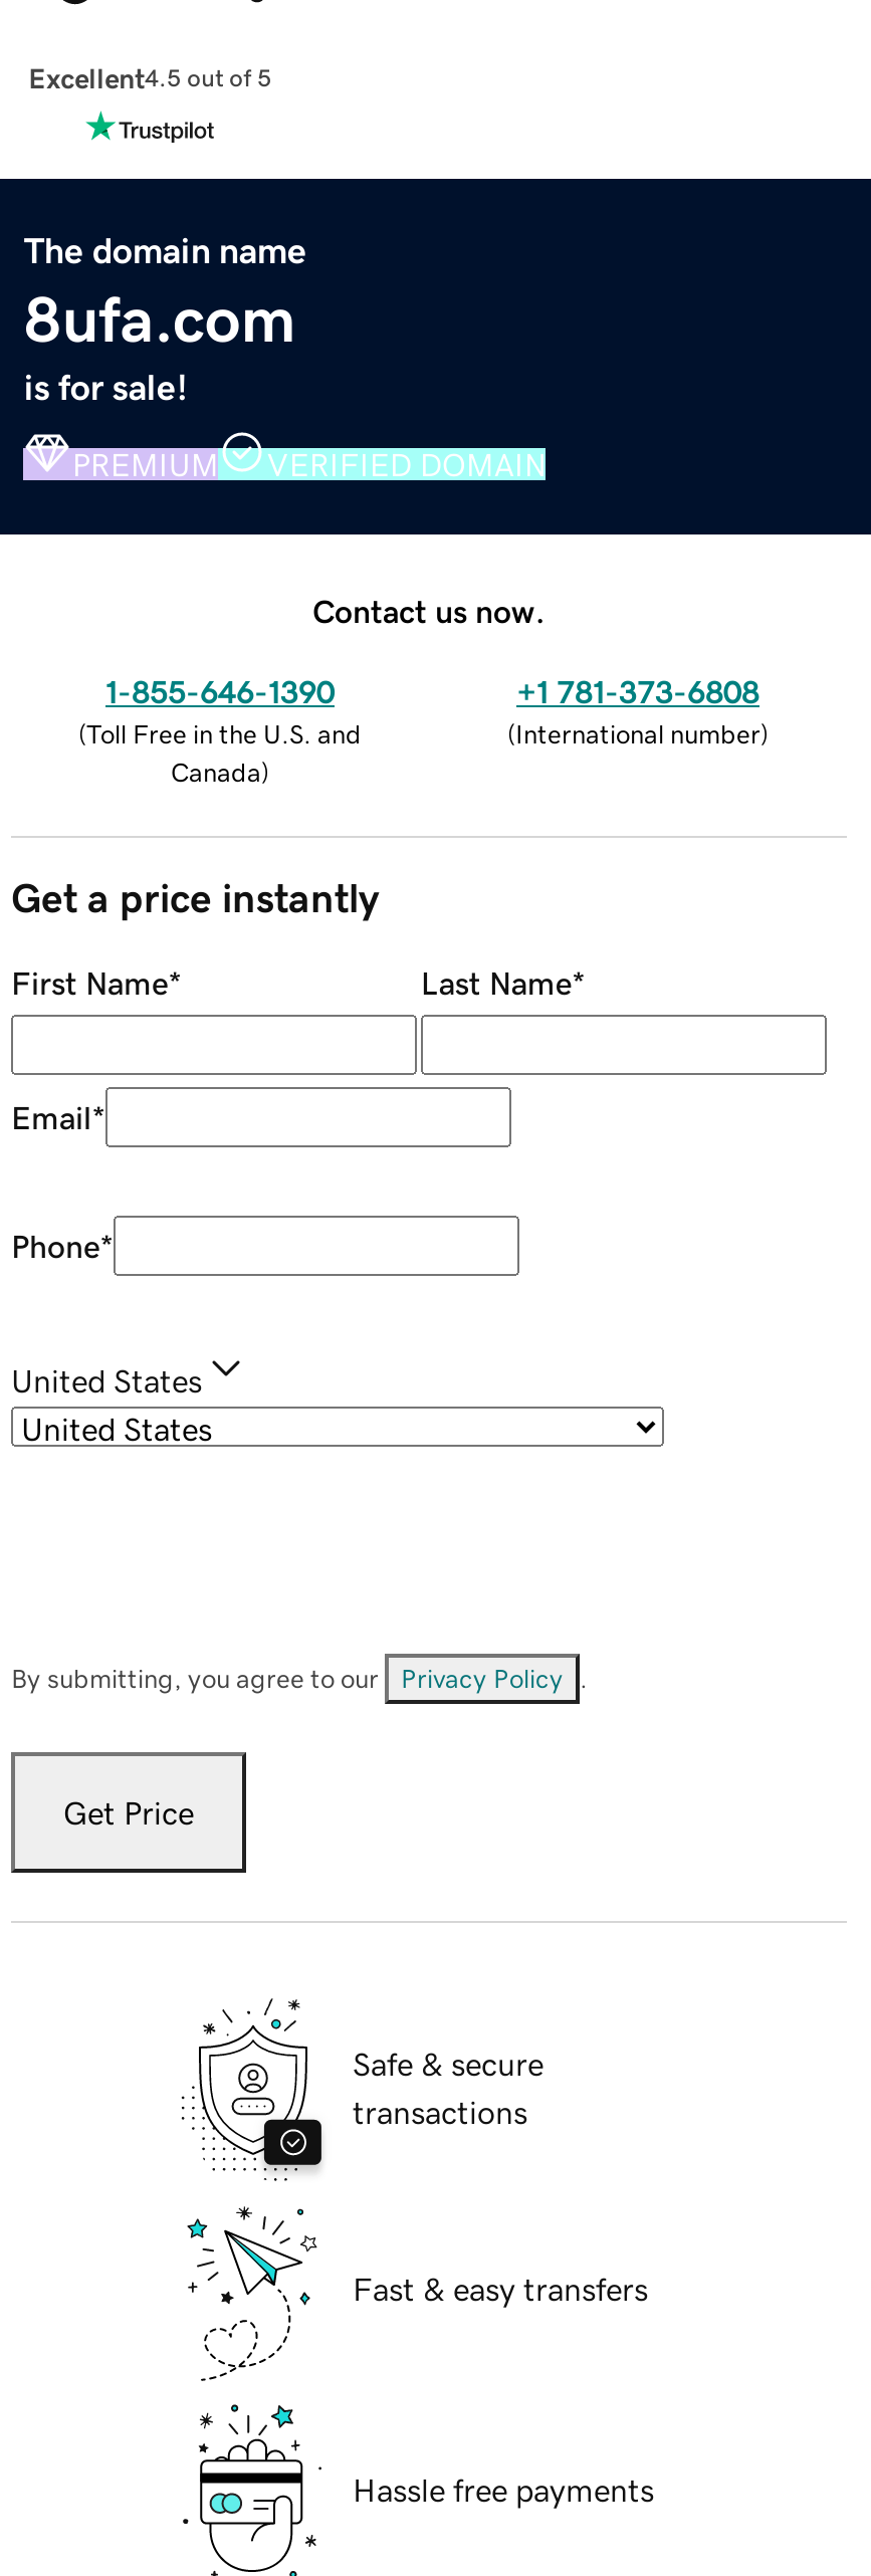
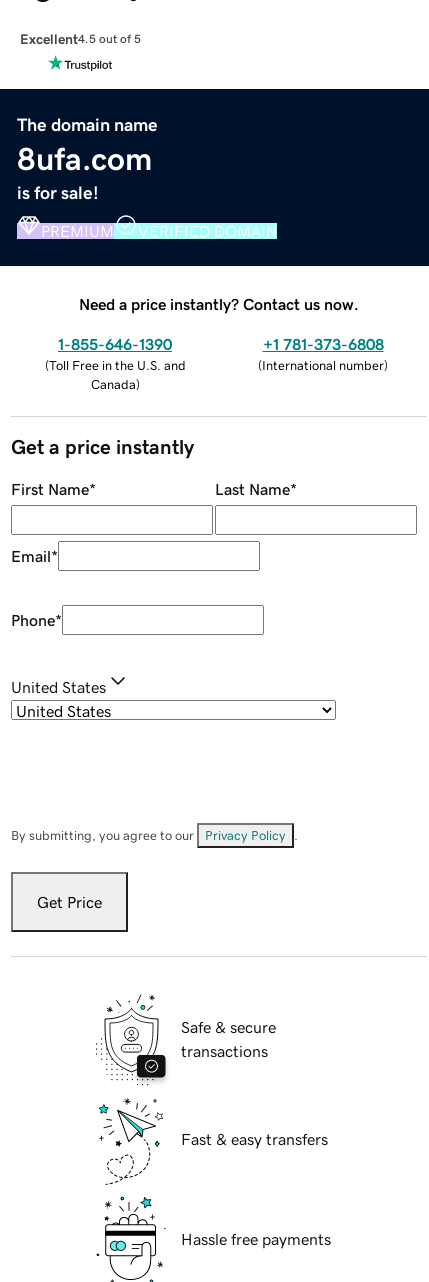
[312,594,546,626] Contact us now. -> [79,296,359,312] Need a price instantly? Contact us now.

